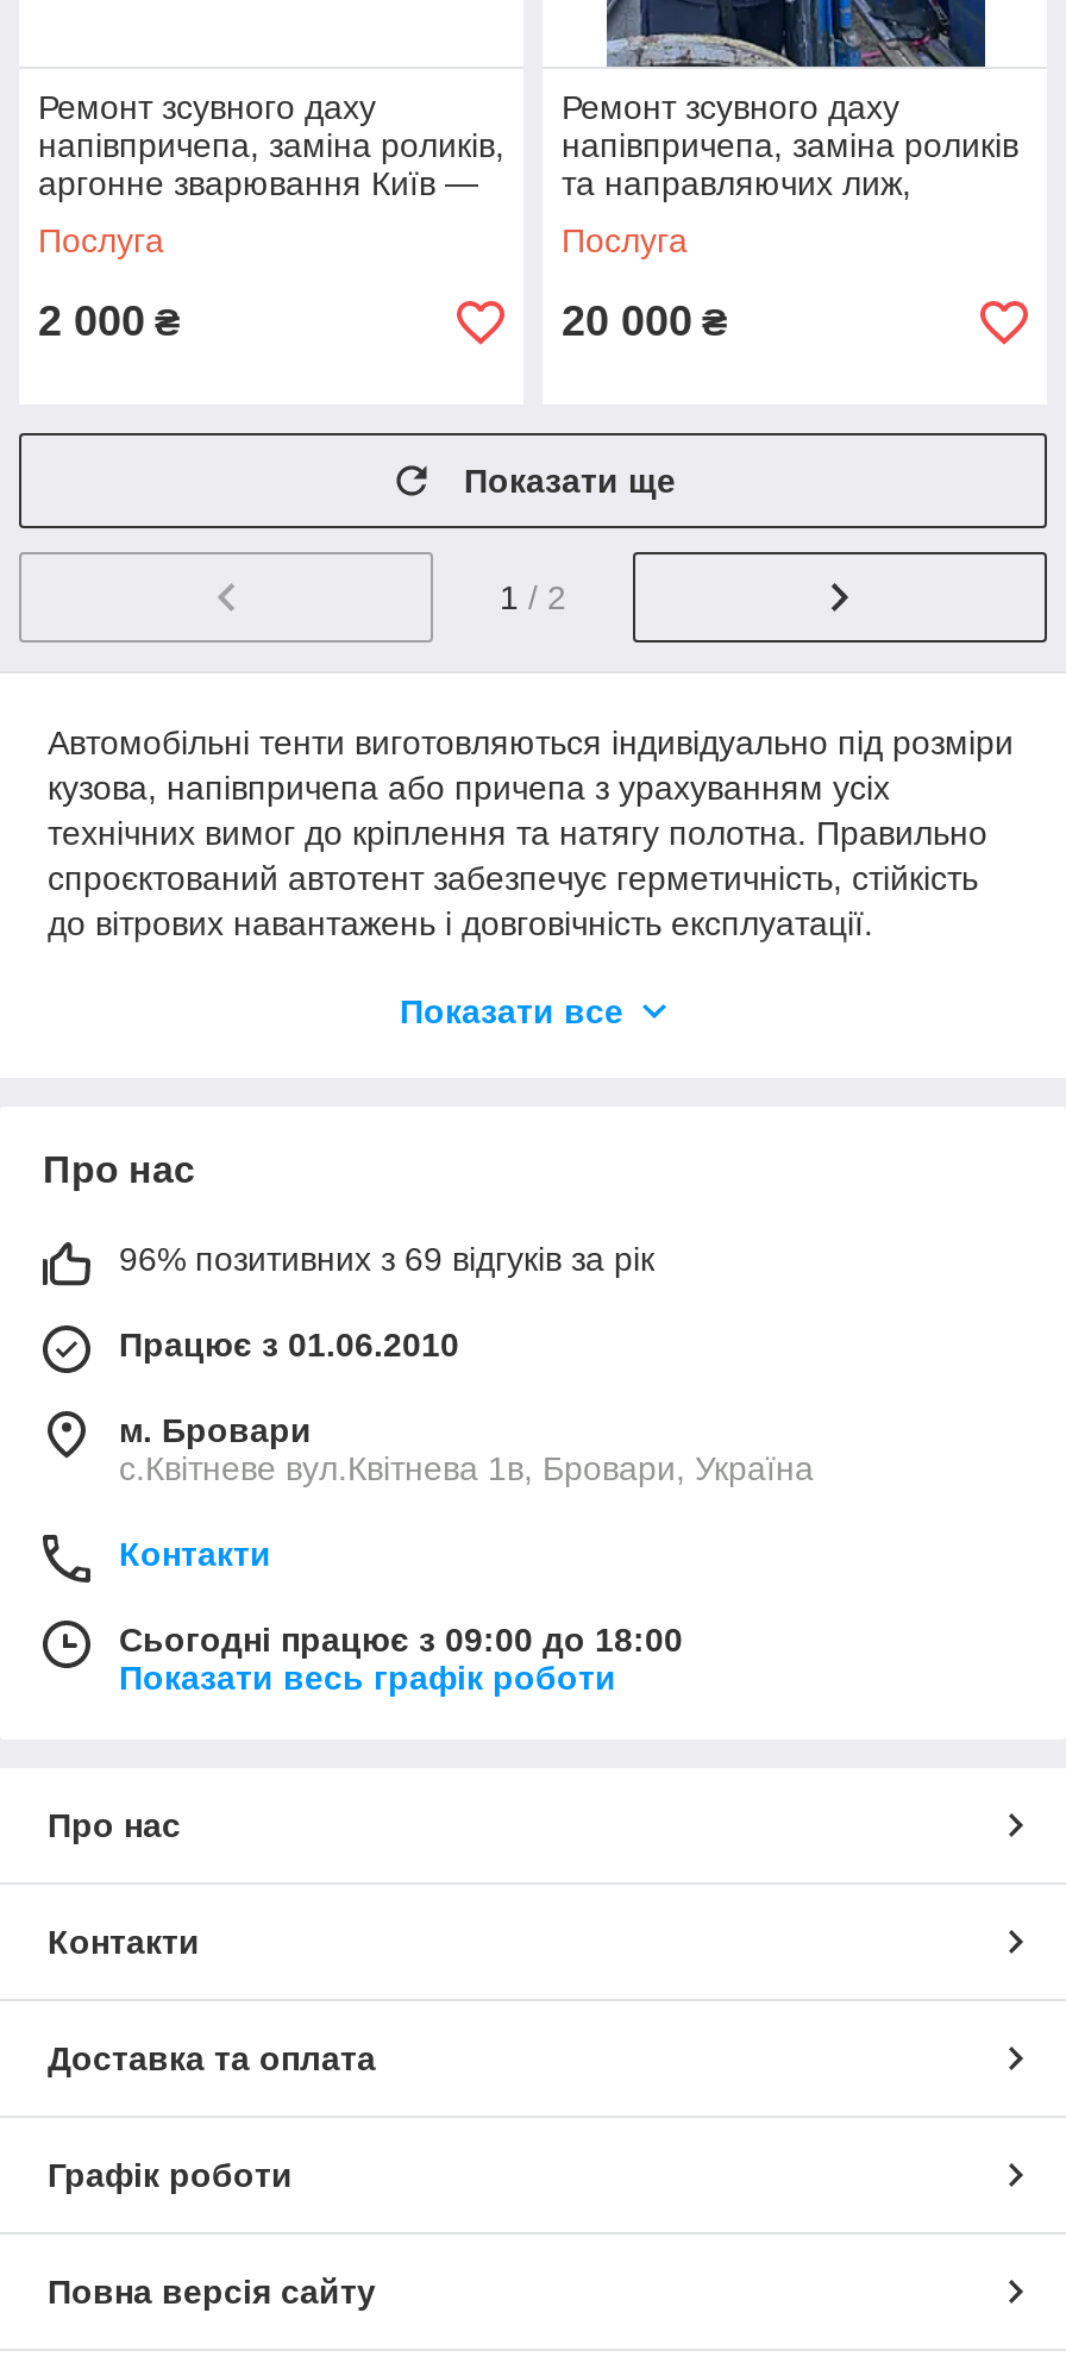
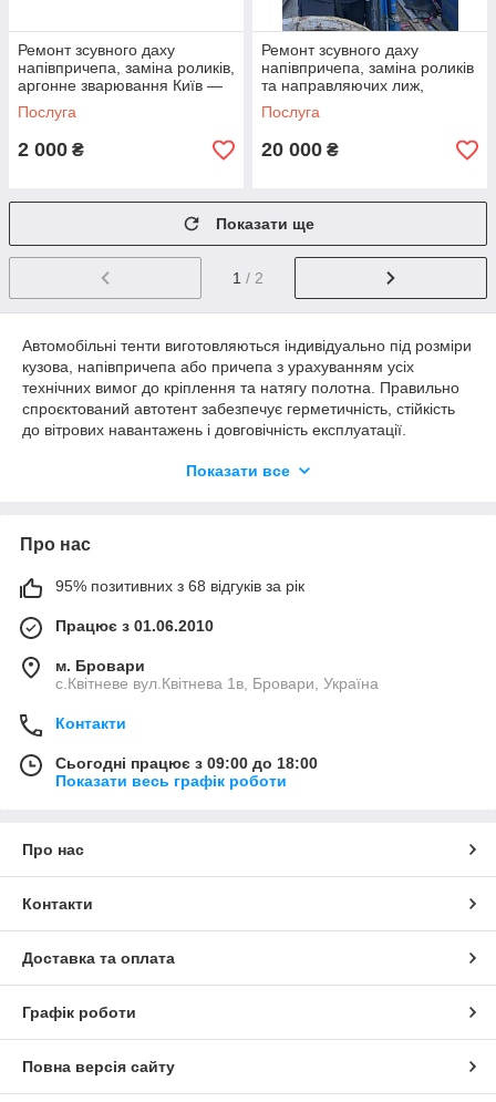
[119,1240,654,1278] 96% позитивних з 69 відгуків за рік -> [55,577,304,595] 95% позитивних з 68 відгуків за рік

